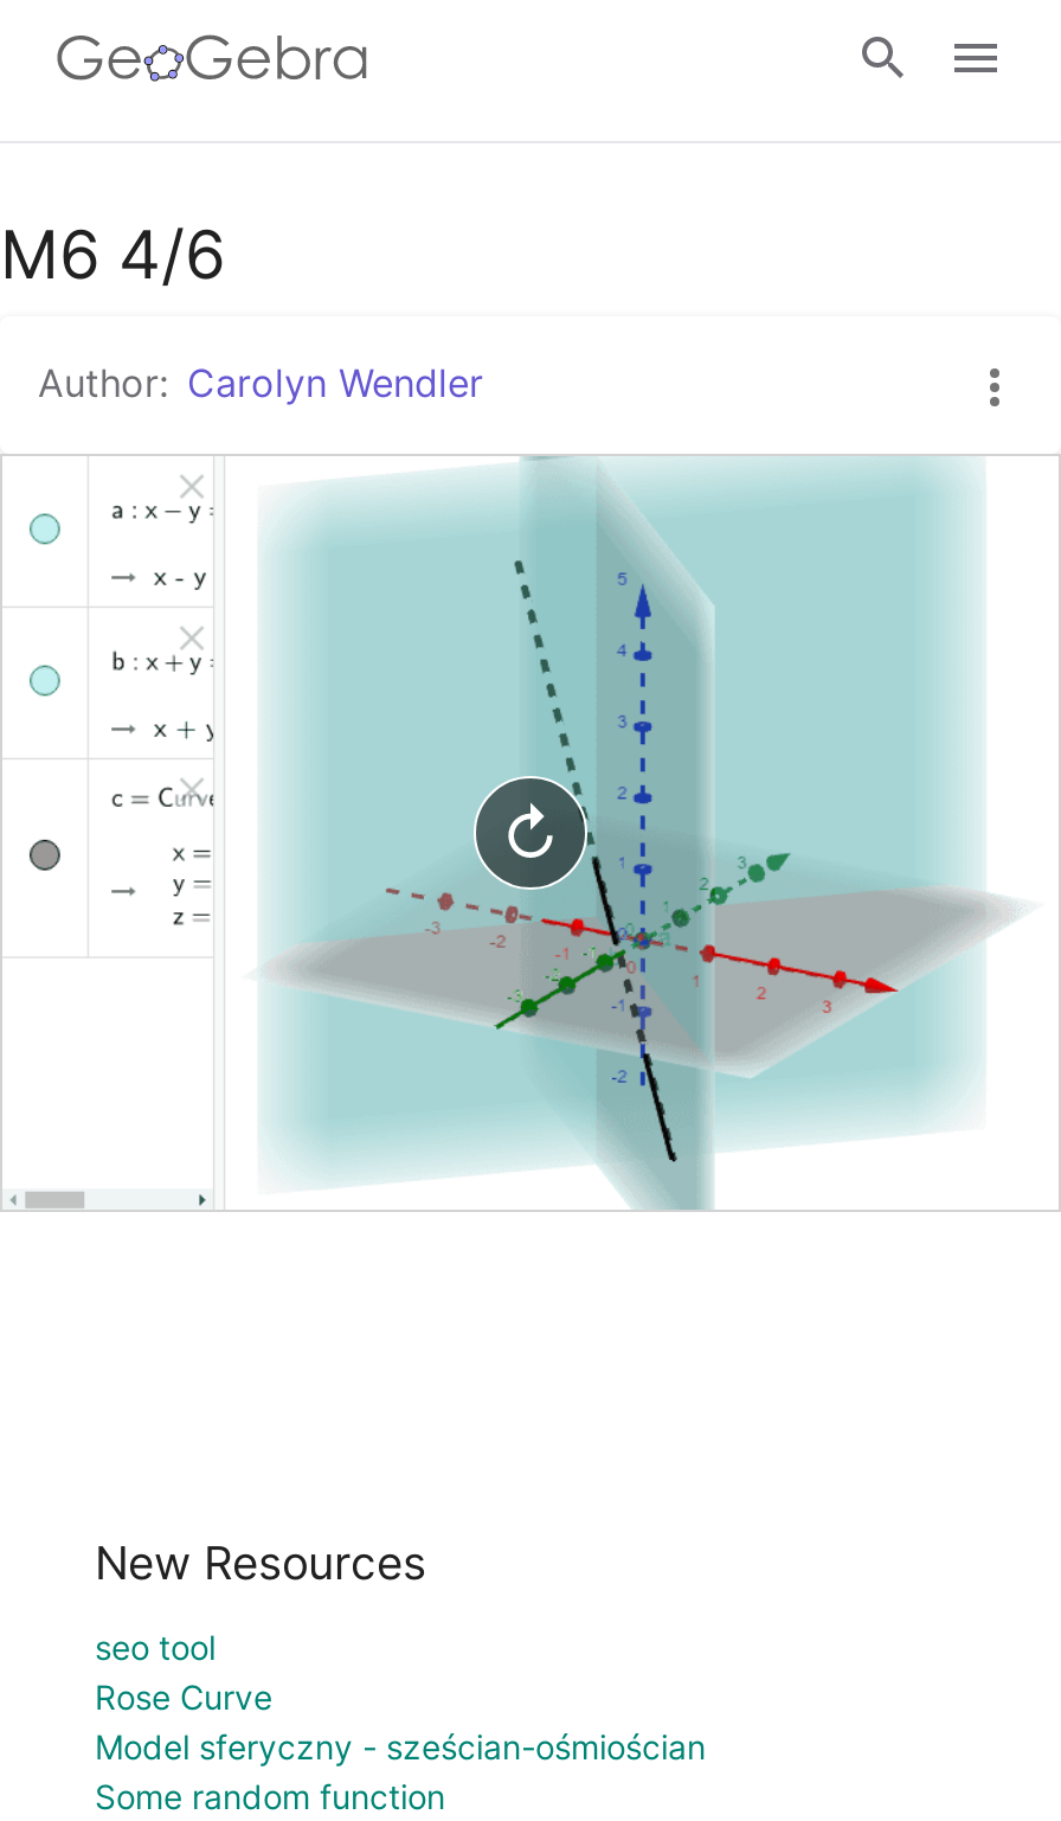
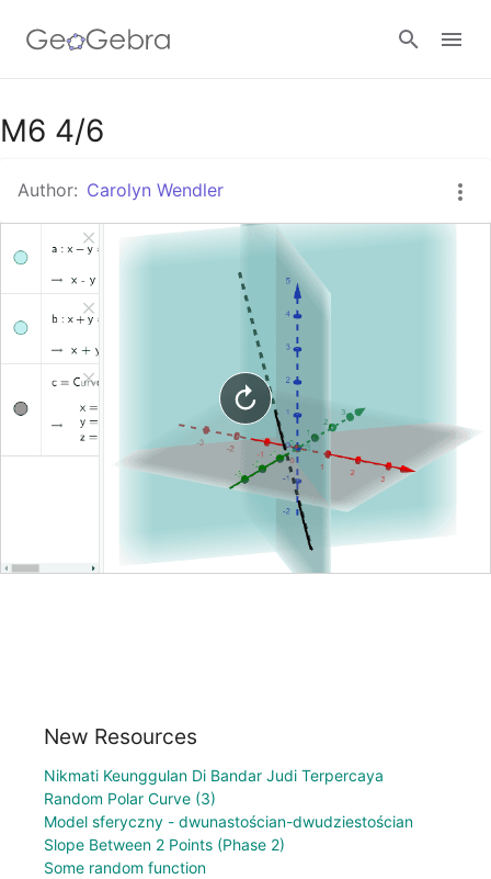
[95,1626,706,1766] seo tool | Rose Curve | Model sferyczny - sześcian-ośmiościan -> [44,766,413,854] Nikmati Keunggulan Di Bandar Judi Terpercaya | Random Polar Curve (3) | Model sferyczny - dwunastościan-dwudziestościan | Slope Between 2 Points (Phase 2)

